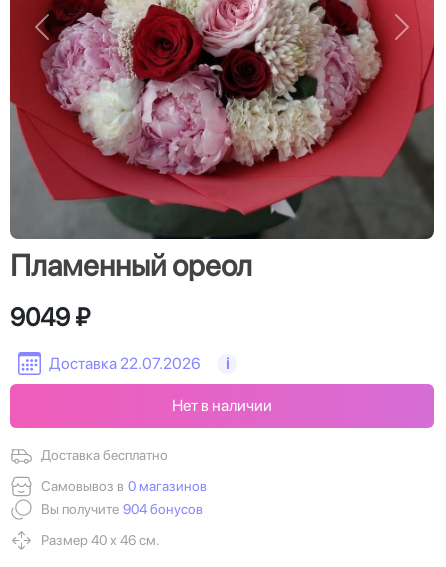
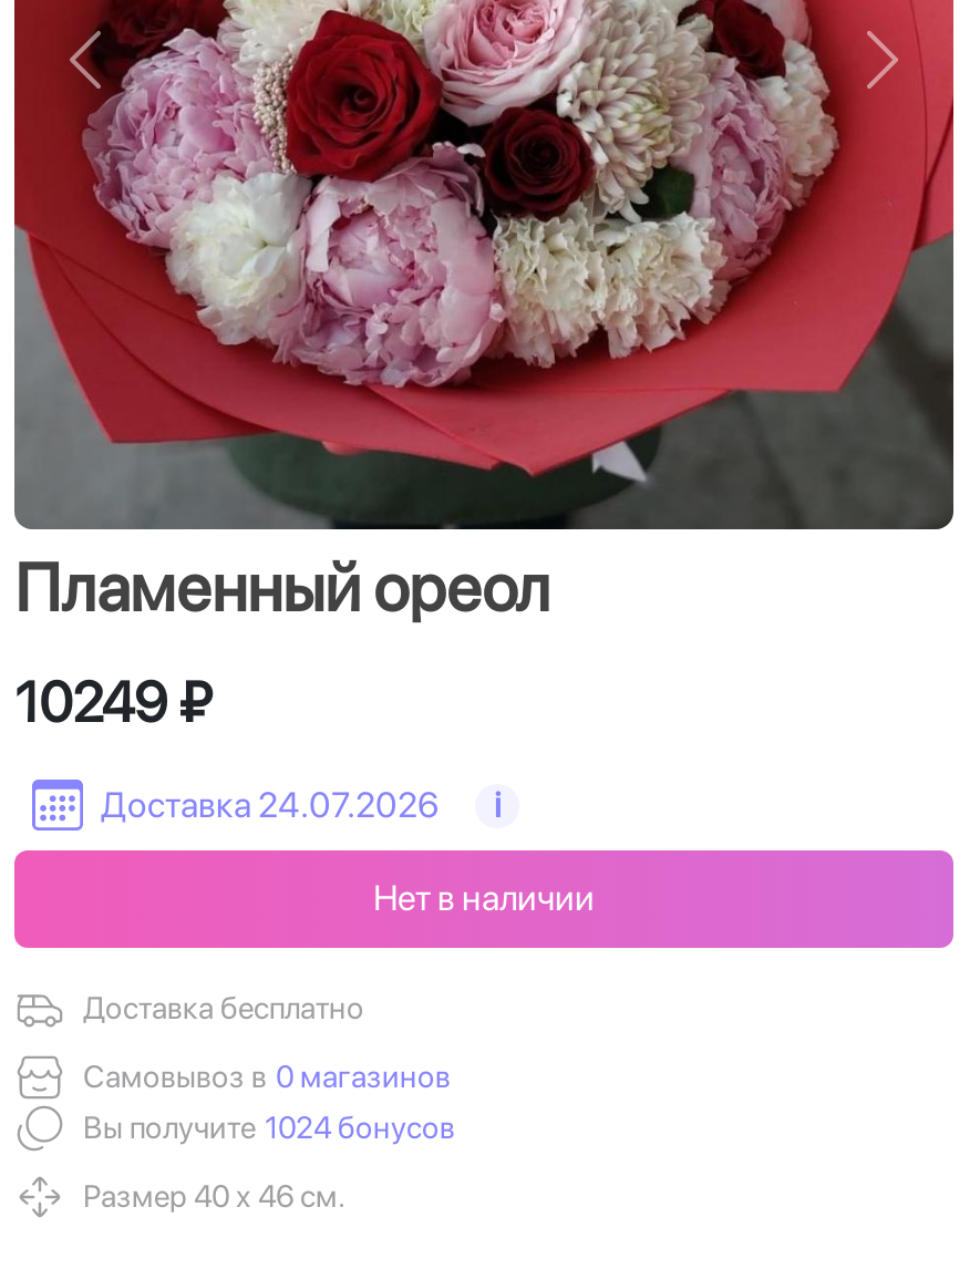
[10,302,90,332] 9049 ₽ -> [14,669,212,735] 10249 ₽
[49,354,201,373] Доставка 22.07.2026 -> [101,784,440,826] Доставка 24.07.2026
[41,501,203,517] Вы получите 904 бонусов -> [83,1110,455,1145] Вы получите 1024 бонусов

